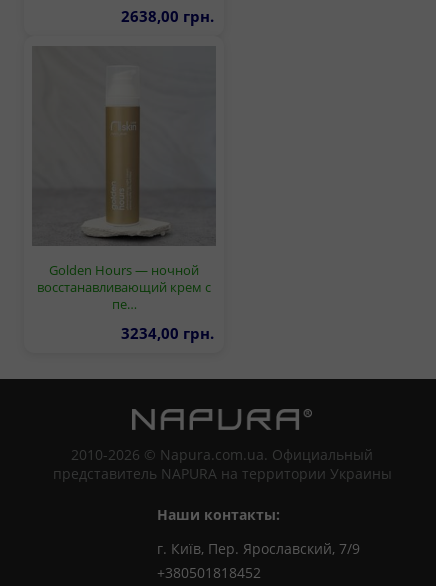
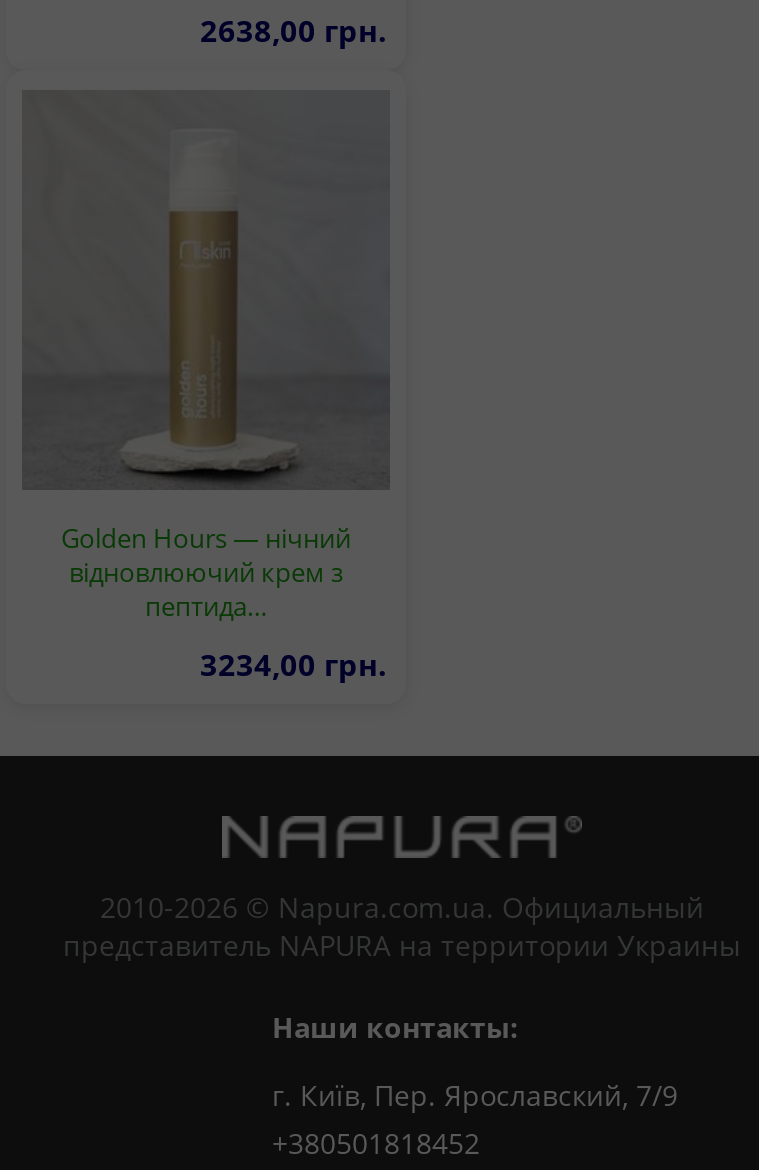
[37,261,211,313] Golden Hours — ночной | восстанавливающий крем с | пе… -> [61,520,351,624] Golden Hours — нічний | відновлюючий крем з | пептида…

